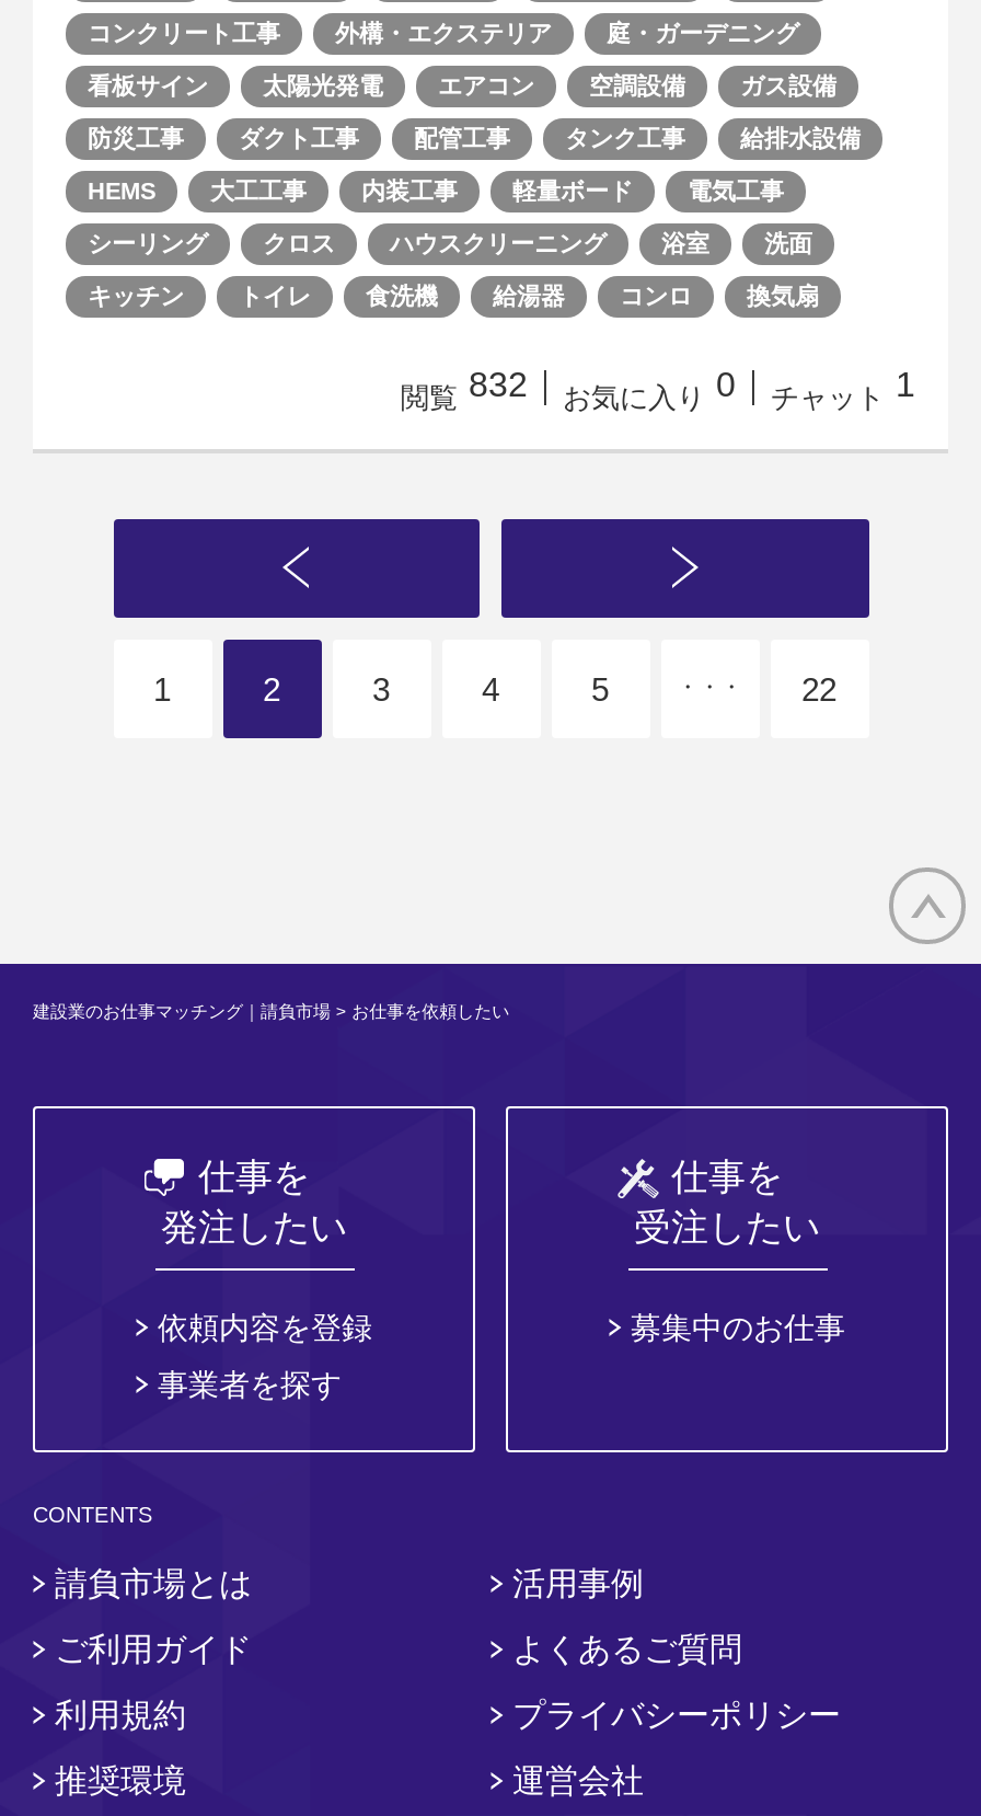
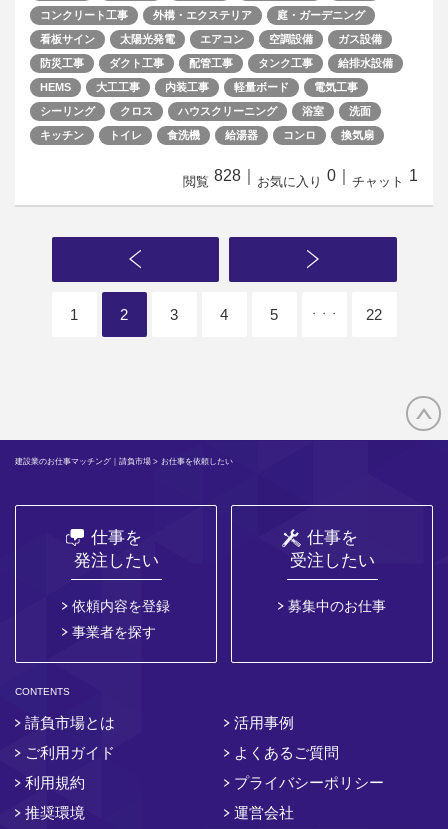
[401,367,915,414] 閲覧 832｜お気に入り 0｜チャット 1 -> [183,167,418,189] 閲覧 828｜お気に入り 0｜チャット 1

